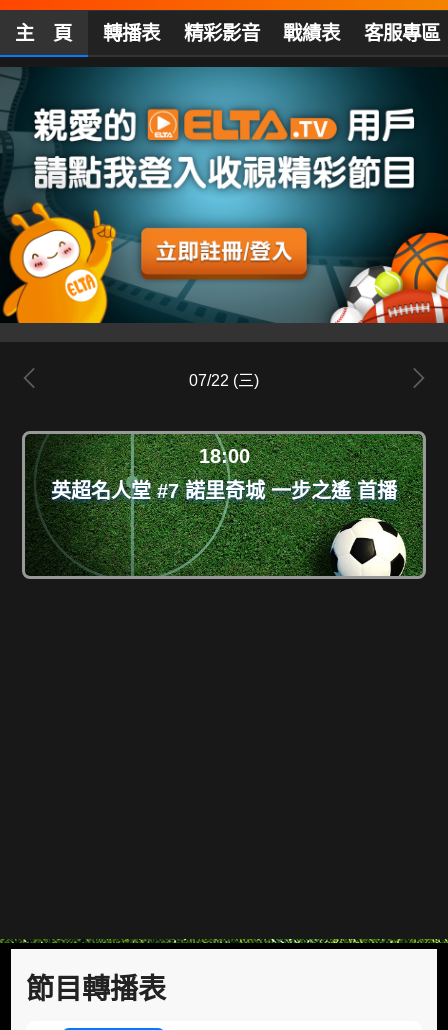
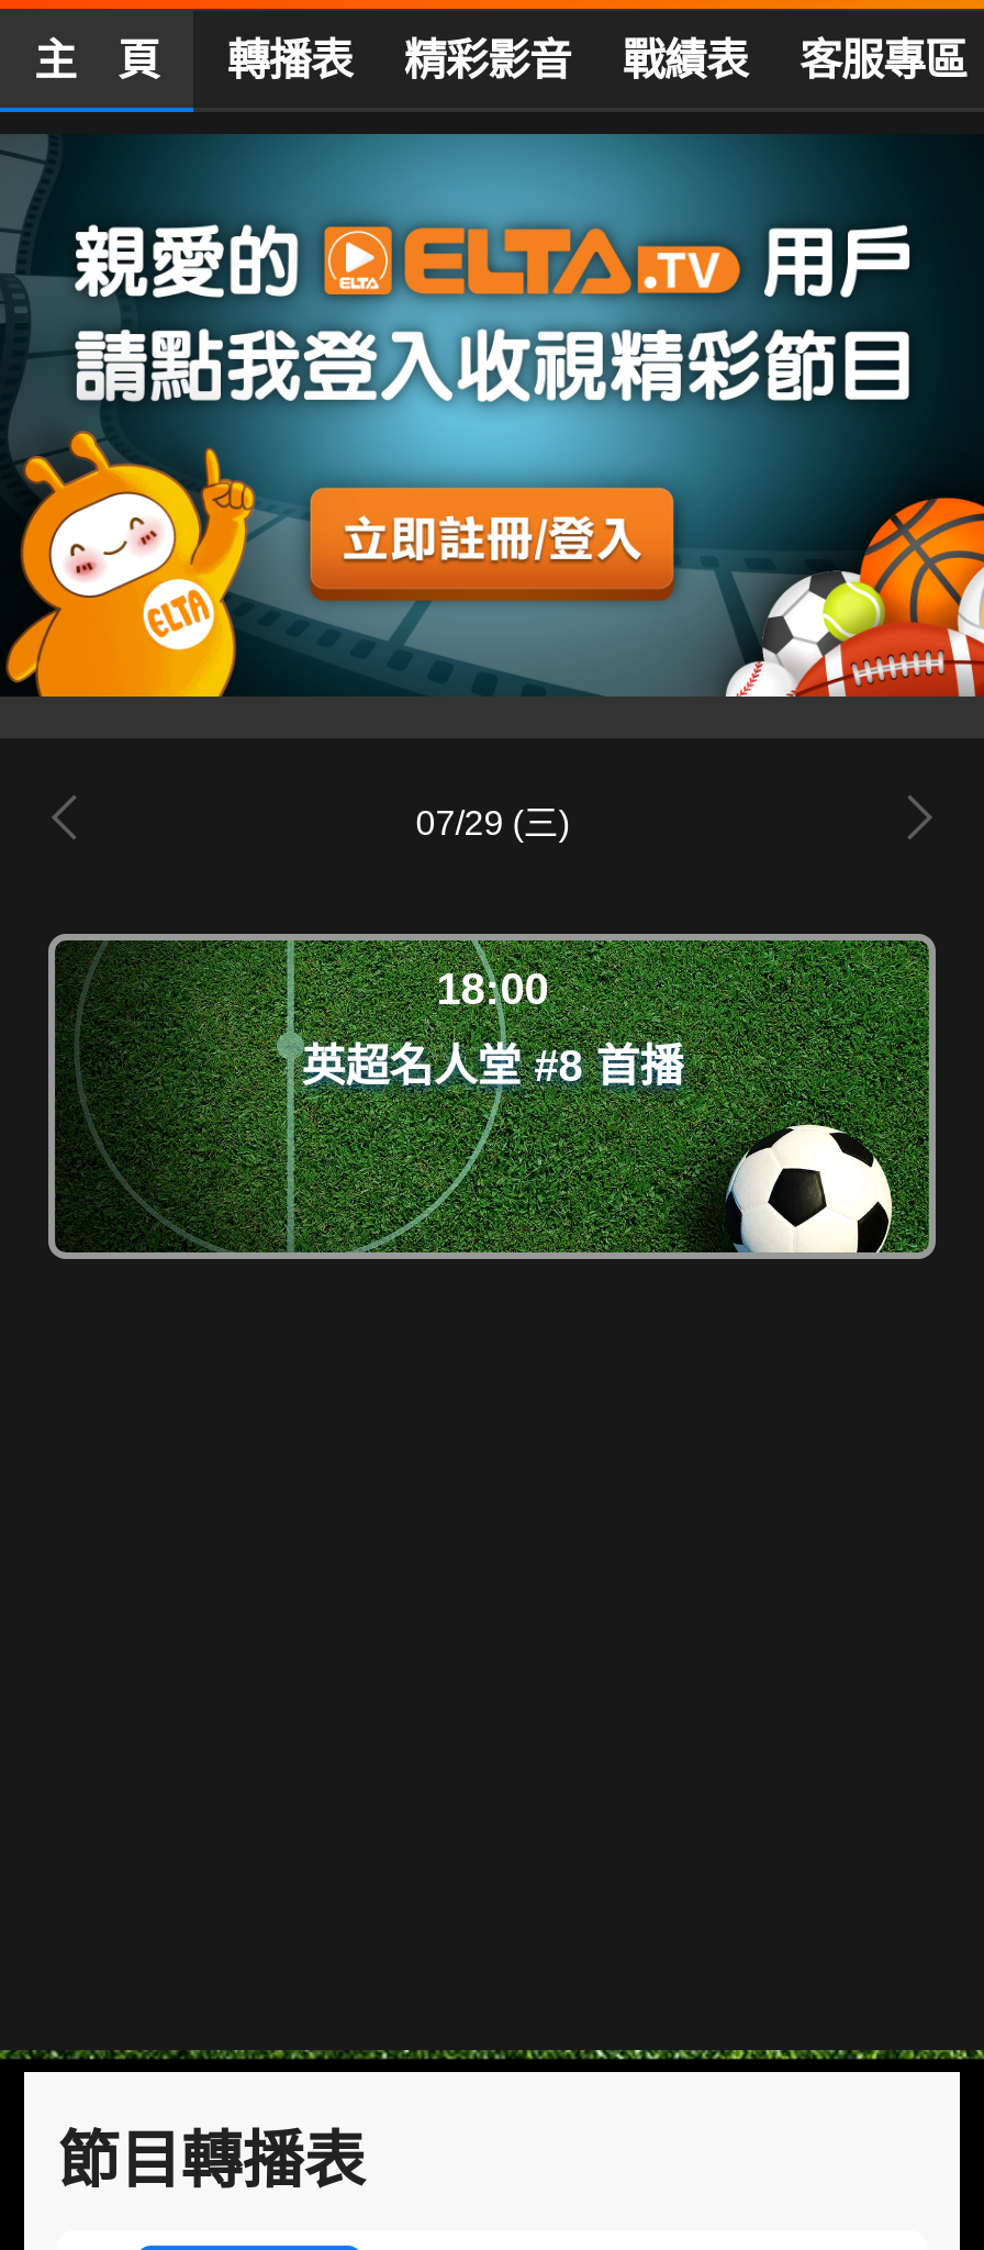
[189,372,259,389] 07/22 (三) -> [416,805,569,842] 07/29 (三)
[51,480,397,502] 英超名人堂 #7 諾里奇城 一步之遙 首播 -> [301,1042,684,1091] 英超名人堂 #8 首播

